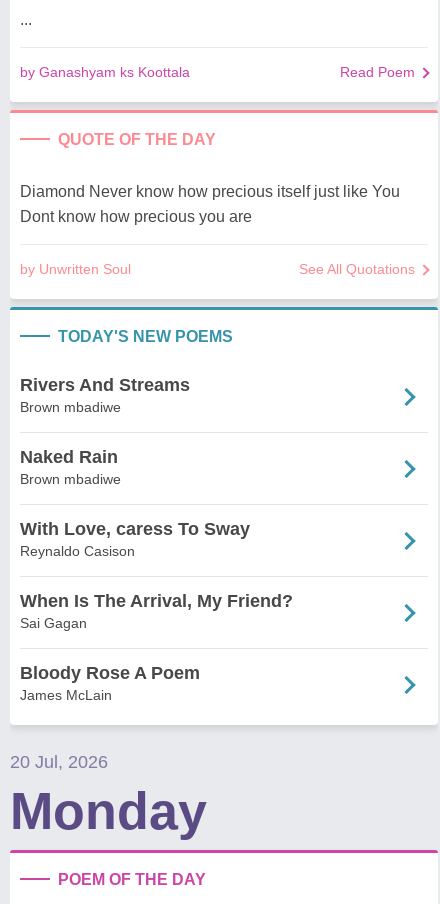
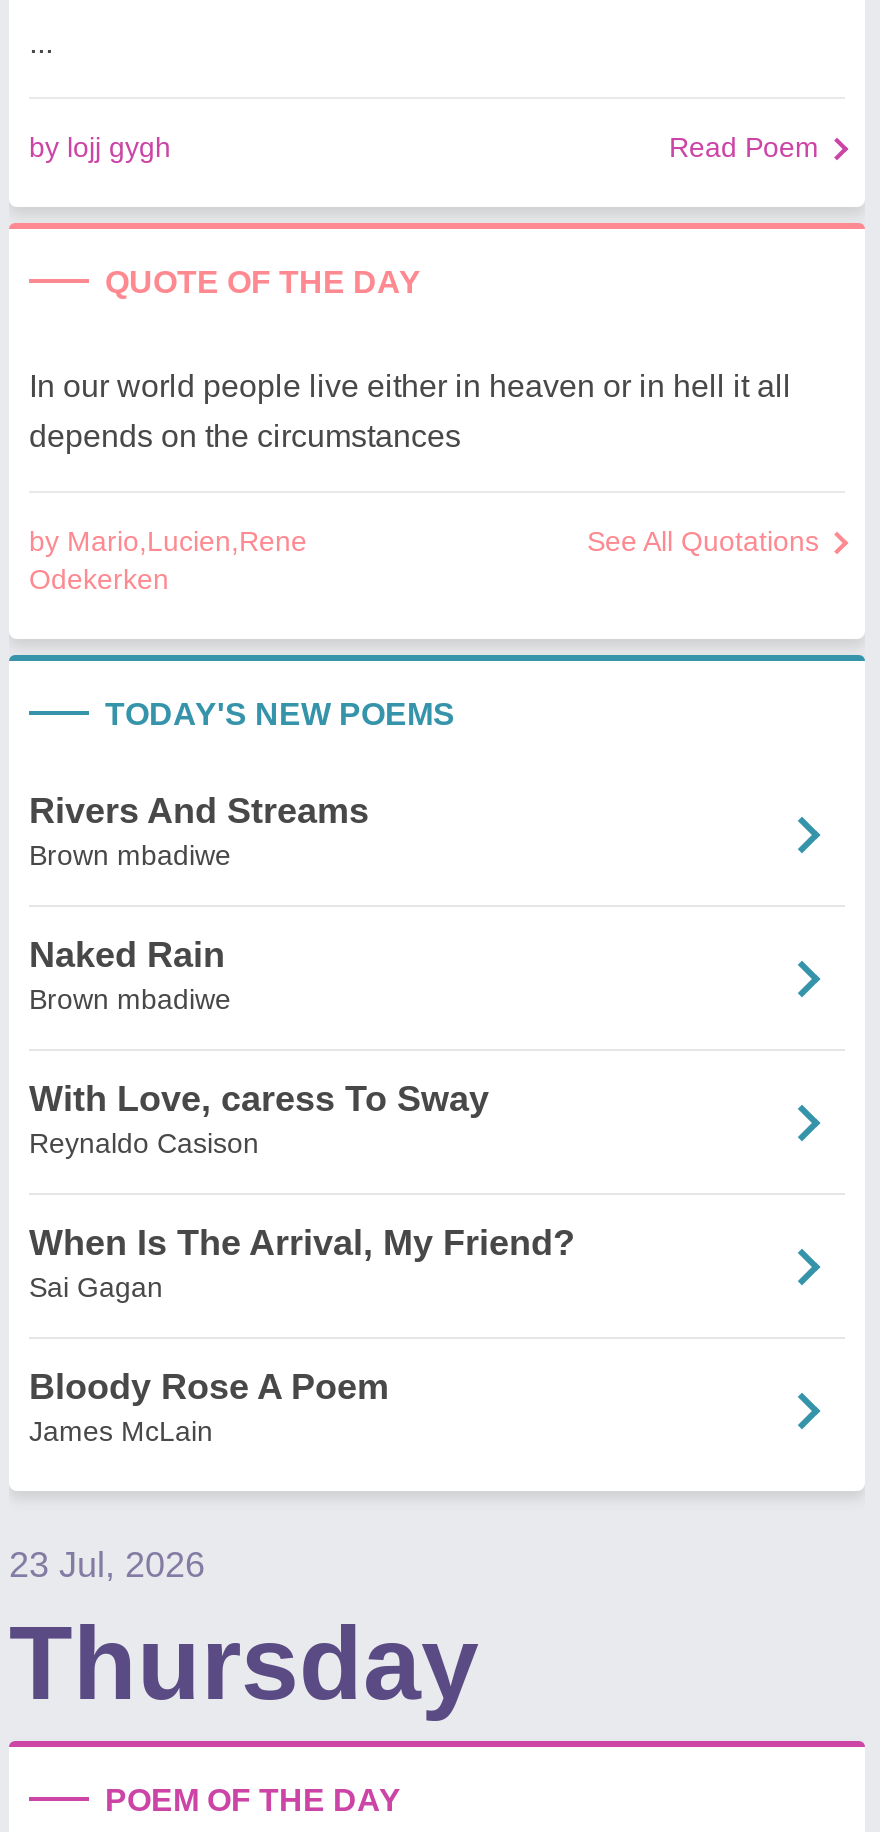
[20,64,190,80] by Ganashyam ks Koottala -> [29,131,171,163] by lojj gygh
[20,183,400,200] Diamond Never know how precious itself just like You -> [29,369,791,403] In our world people live either in heaven or in hell it all
[20,208,252,225] Dont know how precious you are -> [29,419,461,453] depends on the circumstances
[20,261,131,277] by Unwritten Soul -> [29,525,307,595] by Mario,Lucien,Rene | Odekerken
[10,752,207,840] 20 Jul, 2026 | Monday -> [9,1545,479,1721] 23 Jul, 2026 | Thursday

